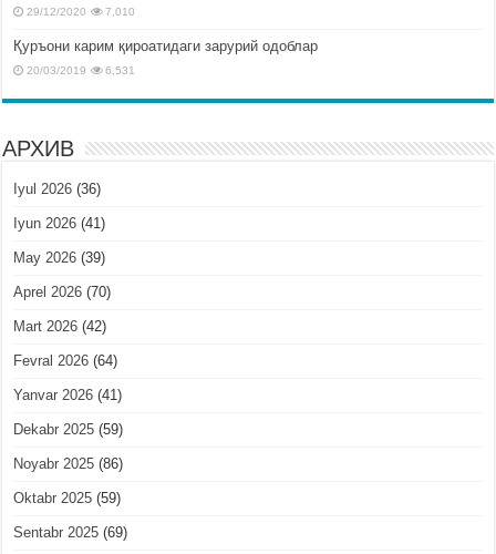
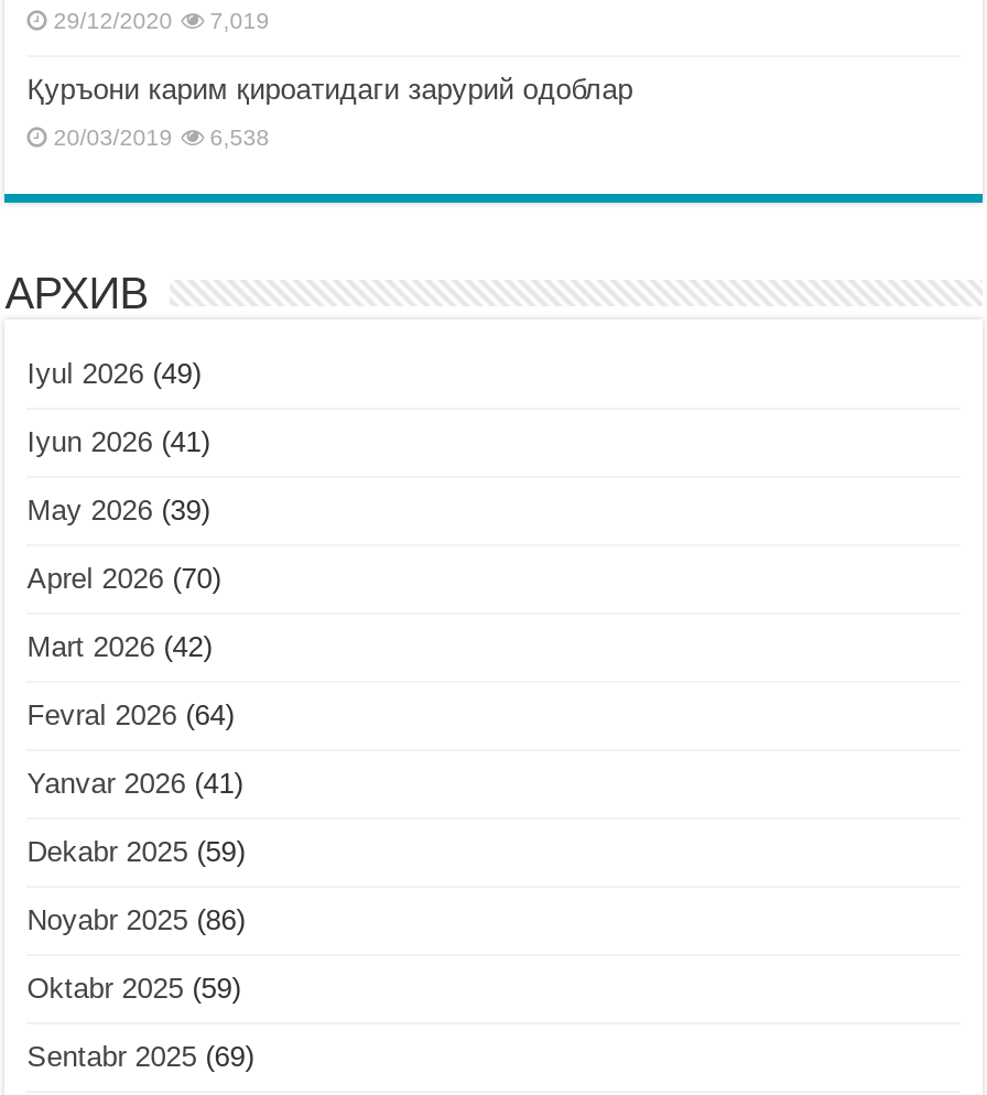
[27,6,135,18] 29/12/2020 7,010 -> [53,9,269,33] 29/12/2020 7,019
[27,64,135,77] 20/03/2019 6,531 -> [53,126,269,150] 20/03/2019 6,538
[14,181,101,197] Iyul 2026 (36) -> [27,357,201,390] Iyul 2026 (49)

